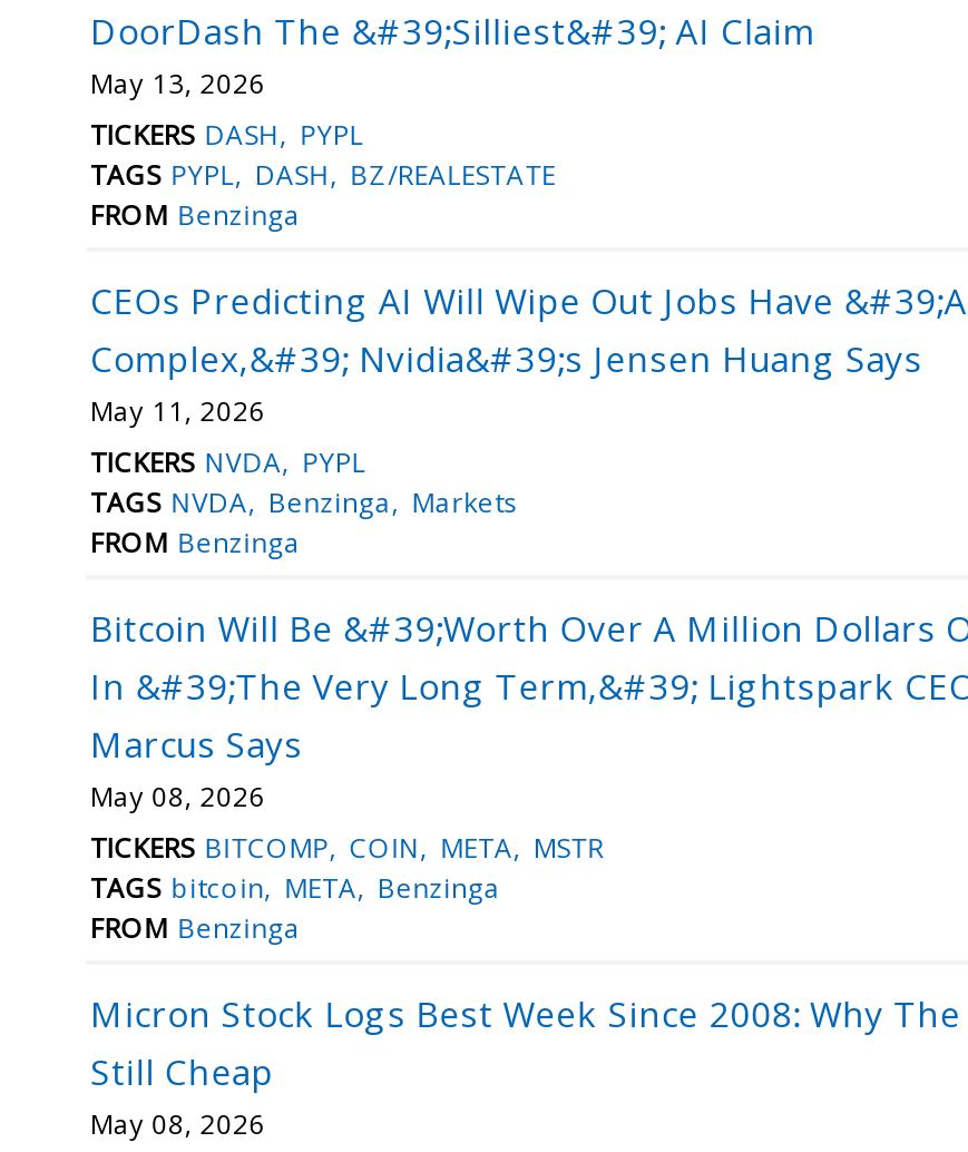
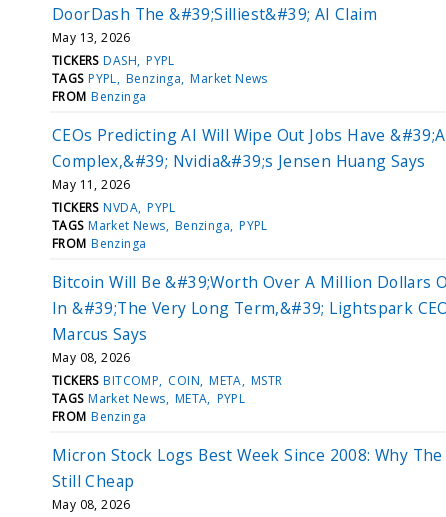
[90,156,556,193] TAGS PYPL DASH BZ/REALESTATE -> [52,70,268,87] TAGS PYPL Benzinga Market News
[90,483,518,521] TAGS NVDA Benzinga Markets -> [52,217,268,234] TAGS Market News Benzinga PYPL
[90,869,501,906] TAGS bitcoin META Benzinga -> [52,390,245,407] TAGS Market News META PYPL

